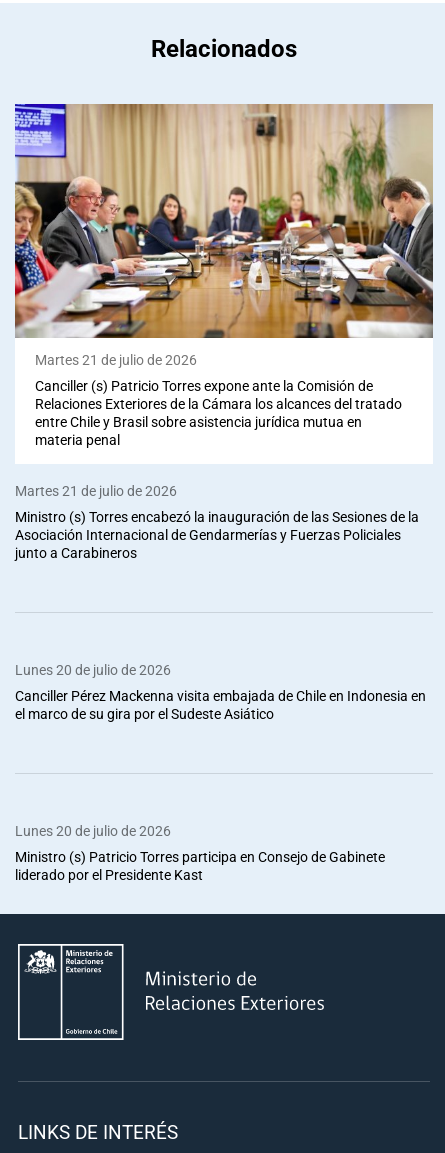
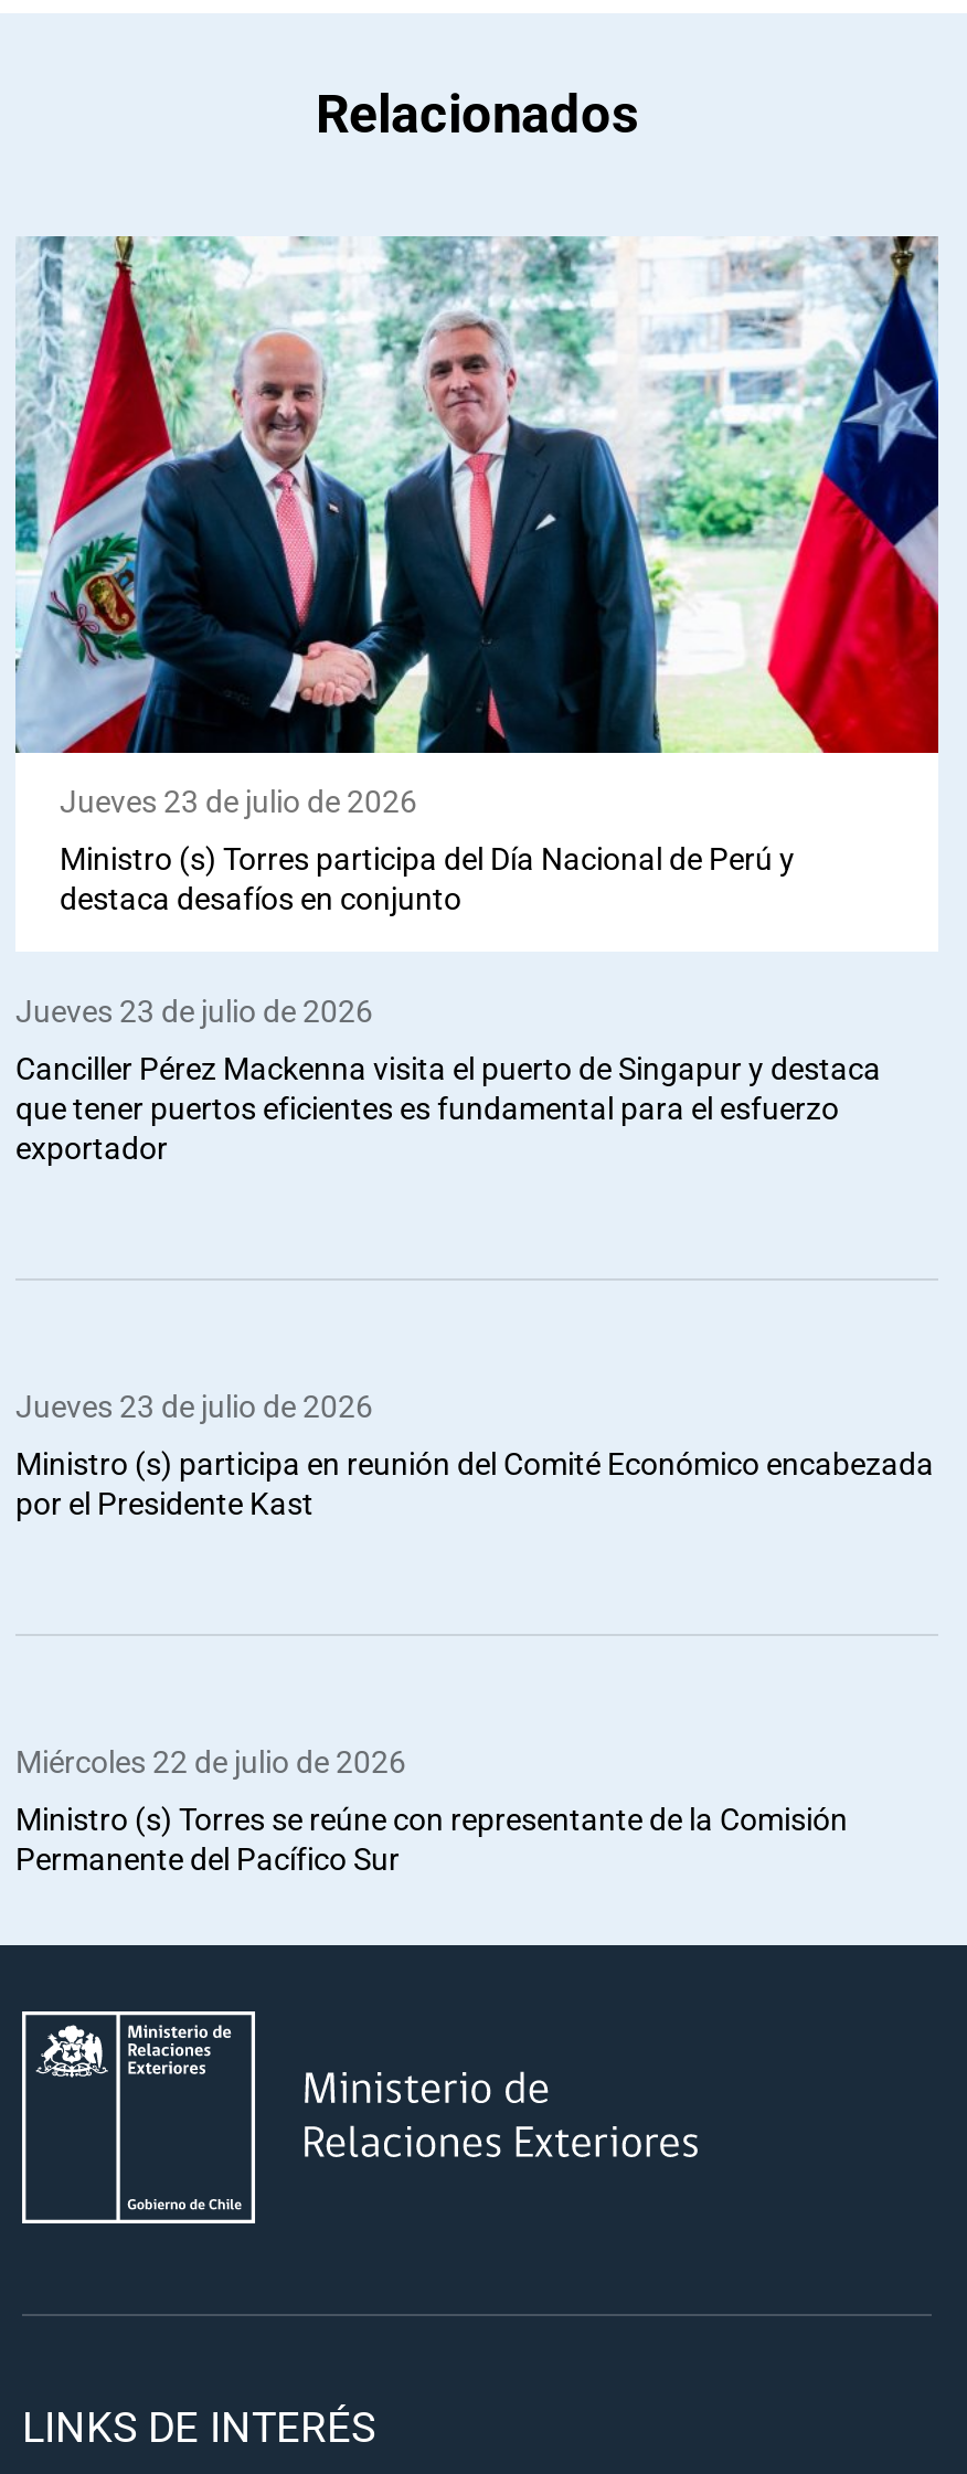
[14,103,434,449] [image] | Martes 21 de julio de 2026 | Canciller (s) Patricio Torres expone ante la Comisión de | Relaciones Exteriores de la Cámara los alcances del tratado | entre Chile y Brasil sobre asistencia jurídica mutua en | materia penal -> [13,234,941,918] [image] | Jueves 23 de julio de 2026 | Ministro (s) Torres participa del Día Nacional de Perú y | destaca desafíos en conjunto
[15,481,419,562] Martes 21 de julio de 2026 | Ministro (s) Torres encabezó la inauguración de las Sesiones de la | Asociación Internacional de Gendarmerías y Fuerzas Policiales | junto a Carabineros -> [15,989,881,1168] Jueves 23 de julio de 2026 | Canciller Pérez Mackenna visita el puerto de Singapur y destaca | que tener puertos eficientes es fundamental para el esfuerzo | exportador
[15,660,426,723] Lunes 20 de julio de 2026 | Canciller Pérez Mackenna visita embajada de Chile en Indonesia en | el marco de su gira por el Sudeste Asiático -> [15,1384,934,1523] Jueves 23 de julio de 2026 | Ministro (s) participa en reunión del Comité Económico encabezada | por el Presidente Kast
[15,821,385,884] Lunes 20 de julio de 2026 | Ministro (s) Patricio Torres participa en Consejo de Gabinete | liderado por el Presidente Kast -> [15,1739,848,1879] Miércoles 22 de julio de 2026 | Ministro (s) Torres se reúne con representante de la Comisión | Permanente del Pacífico Sur

